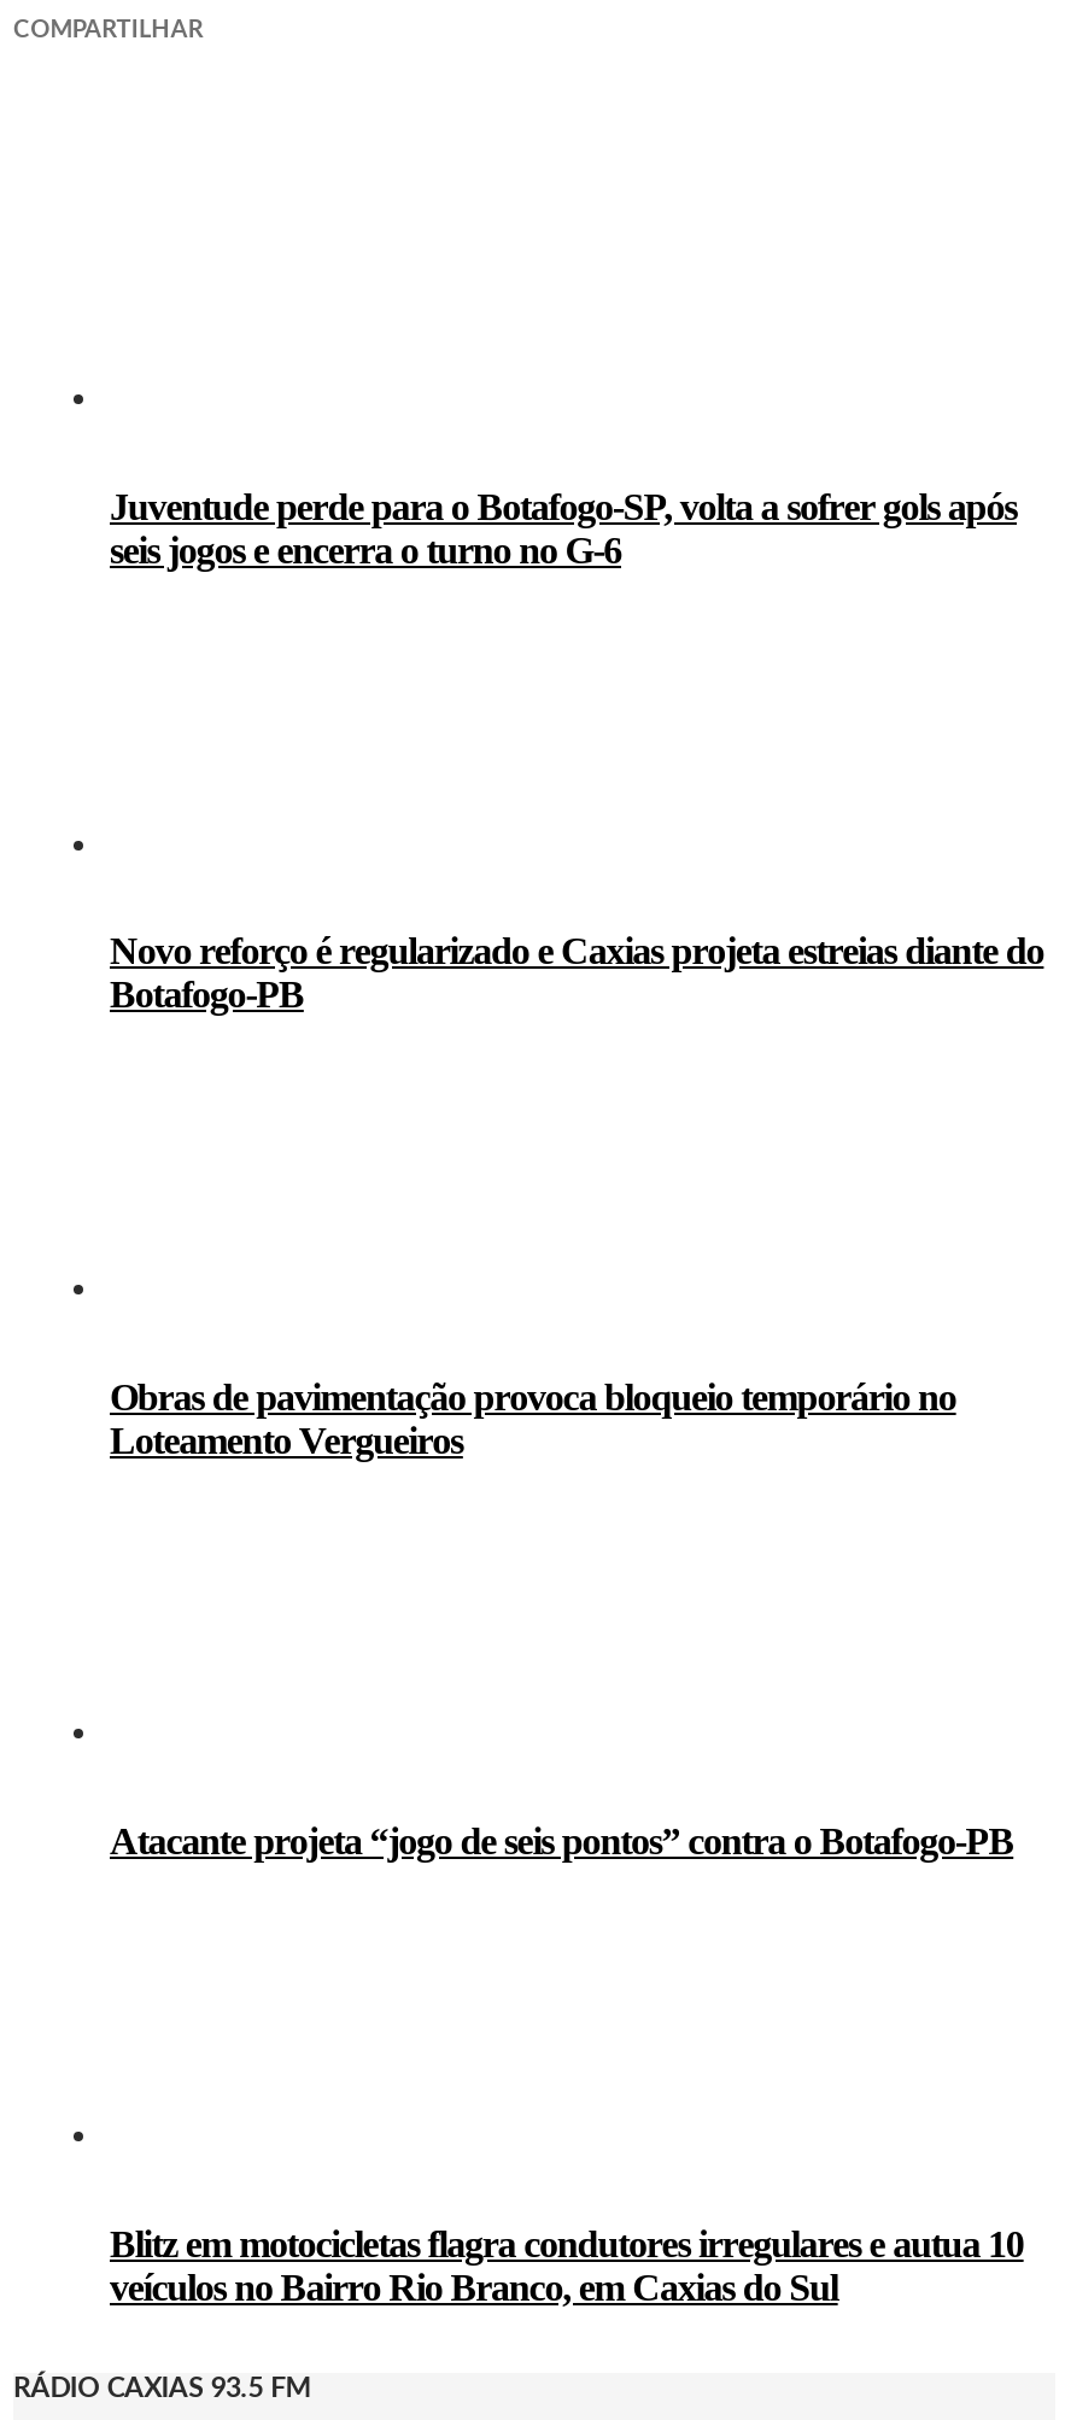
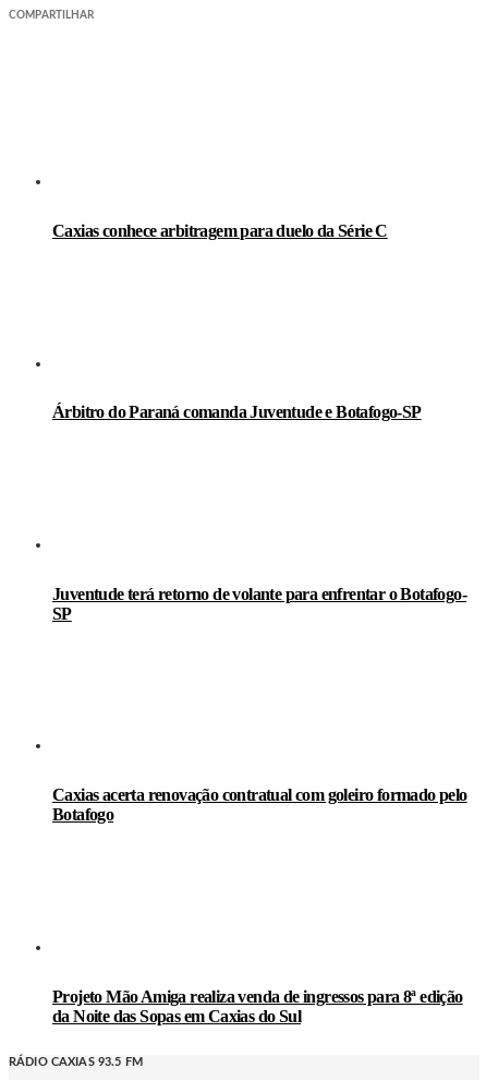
[110,486,1017,570] Juventude perde para o Botafogo-SP, volta a sofrer gols após | seis jogos e encerra o turno no G-6 -> [52,221,388,240] Caxias conhece arbitragem para duelo da Série C
[110,931,1044,1015] Novo reforço é regularizado e Caxias projeta estreias diante do | Botafogo-PB -> [52,403,421,421] Árbitro do Paraná comanda Juventude e Botafogo-SP
[110,1376,956,1460] Obras de pavimentação provoca bloqueio temporário no | Loteamento Vergueiros -> [52,585,466,623] Juventude terá retorno de volante para enfrentar o Botafogo- | SP
[110,1821,1013,1862] Atacante projeta “jogo de seis pontos” contra o Botafogo-PB -> [52,786,467,824] Caxias acerta renovação contratual com goleiro formado pelo | Botafogo
[110,2222,1024,2307] Blitz em motocicletas flagra condutores irregulares e autua 10 | veículos no Bairro Rio Branco, em Caxias do Sul -> [52,987,463,1025] Projeto Mão Amiga realiza venda de ingressos para 8ª edição | da Noite das Sopas em Caxias do Sul

